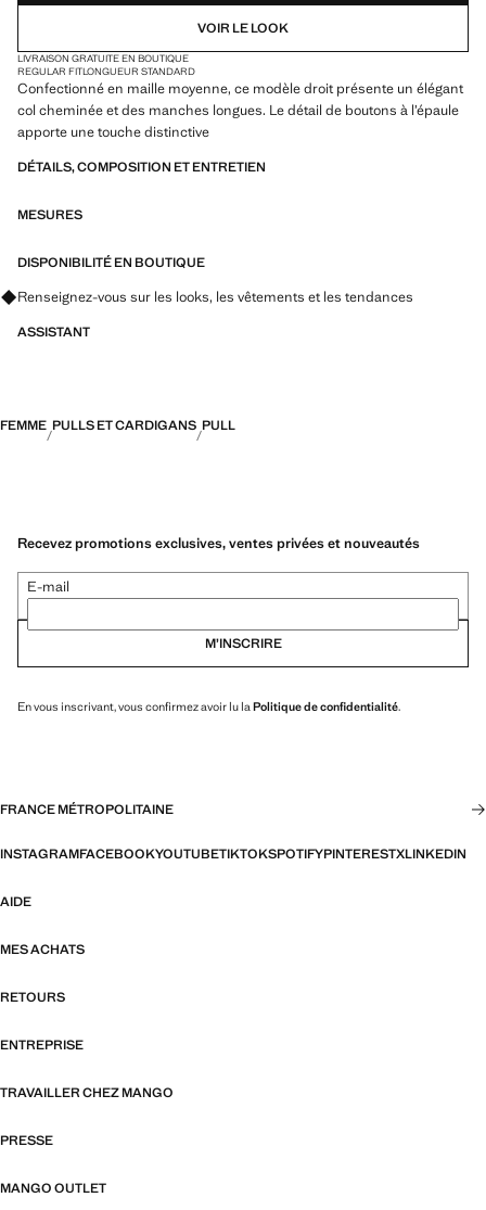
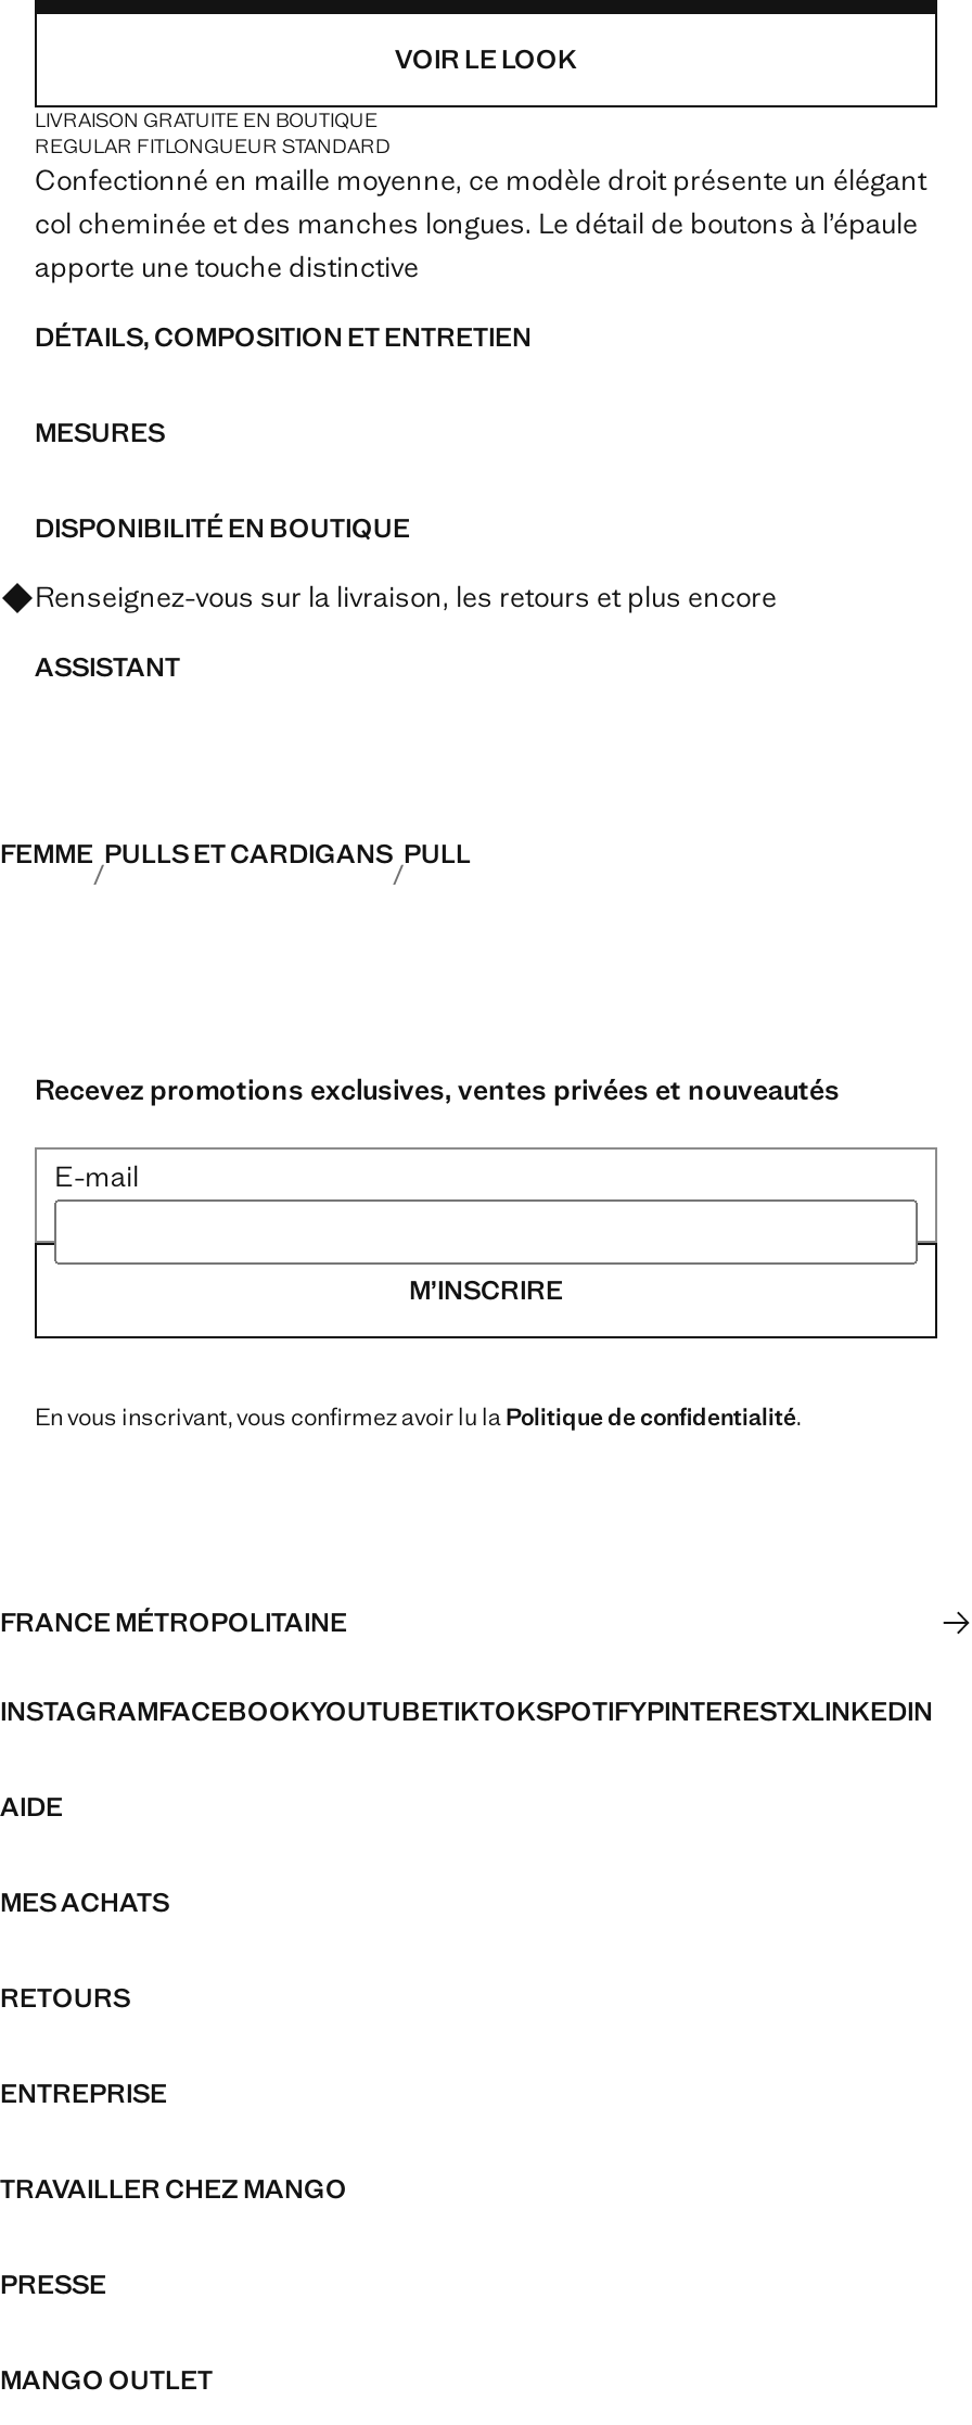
[17,288,413,306] Renseignez-vous sur les looks, les vêtements et les tendances -> [35,579,777,615] Renseignez-vous sur la livraison, les retours et plus encore

